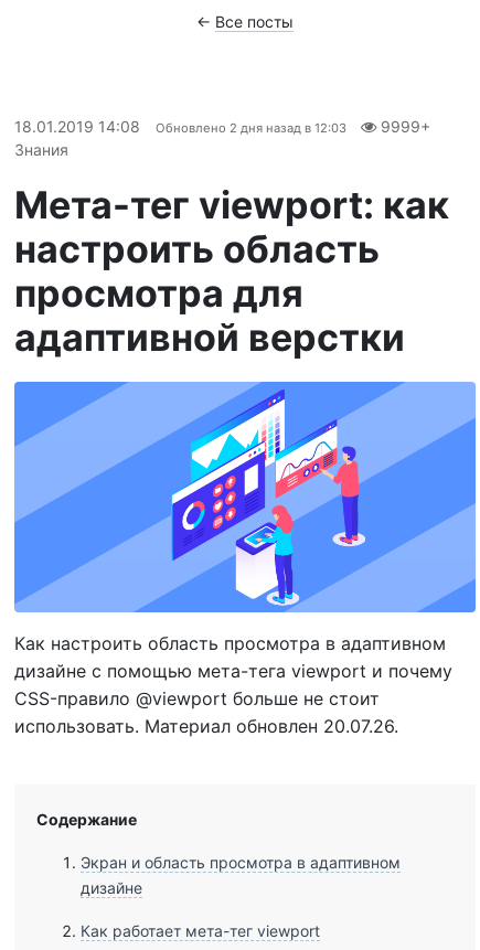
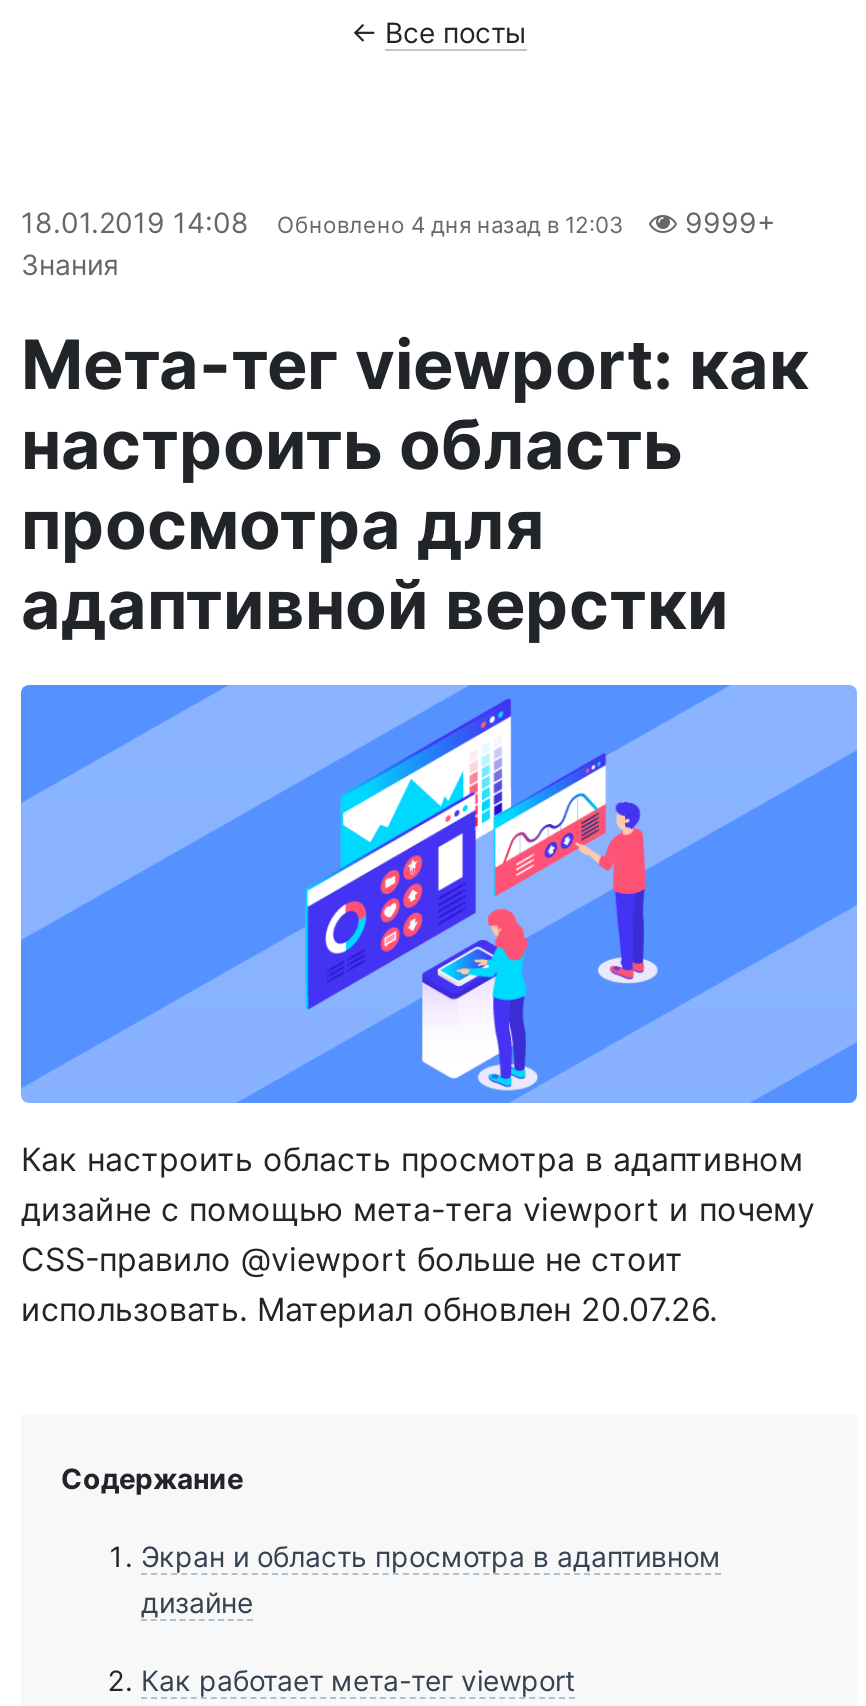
[156,120,346,136] Обновлено 2 дня назад в 12:03 -> [277,211,623,239] Обновлено 4 дня назад в 12:03

